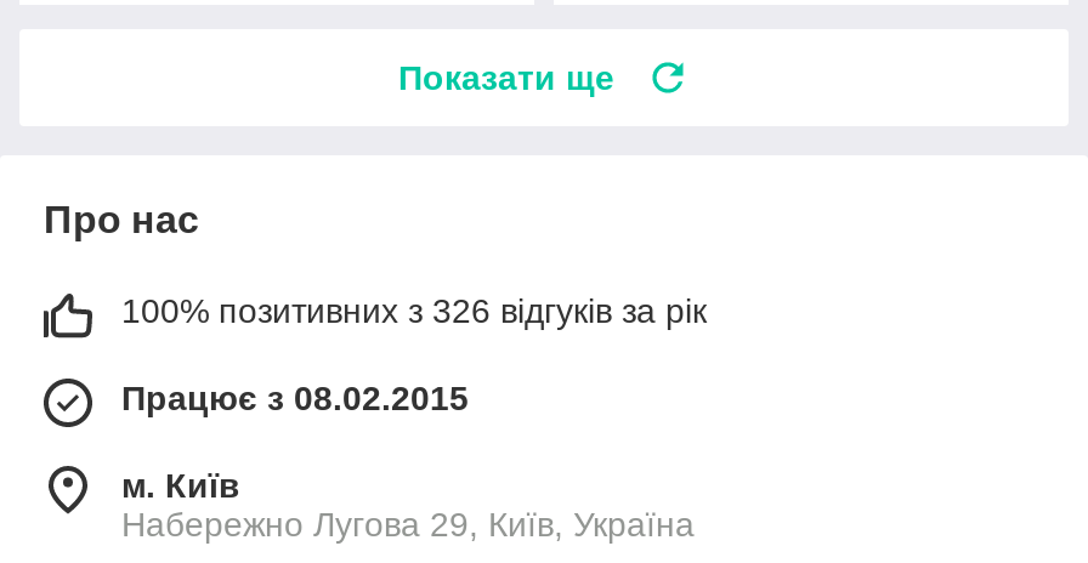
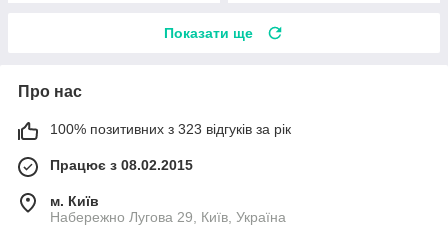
[121,292,707,331] 100% позитивних з 326 відгуків за рік -> [50,121,291,137] 100% позитивних з 323 відгуків за рік

